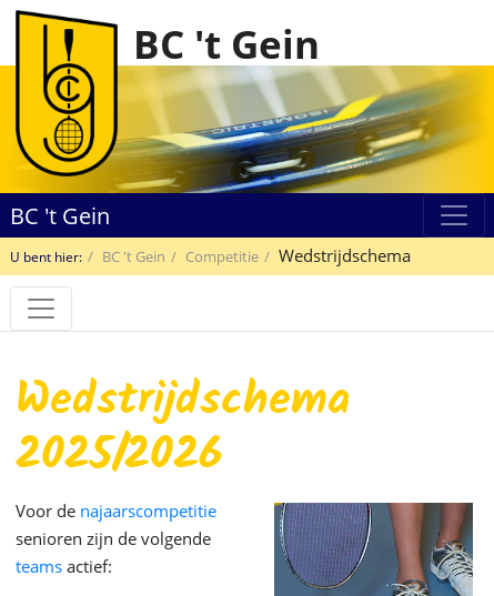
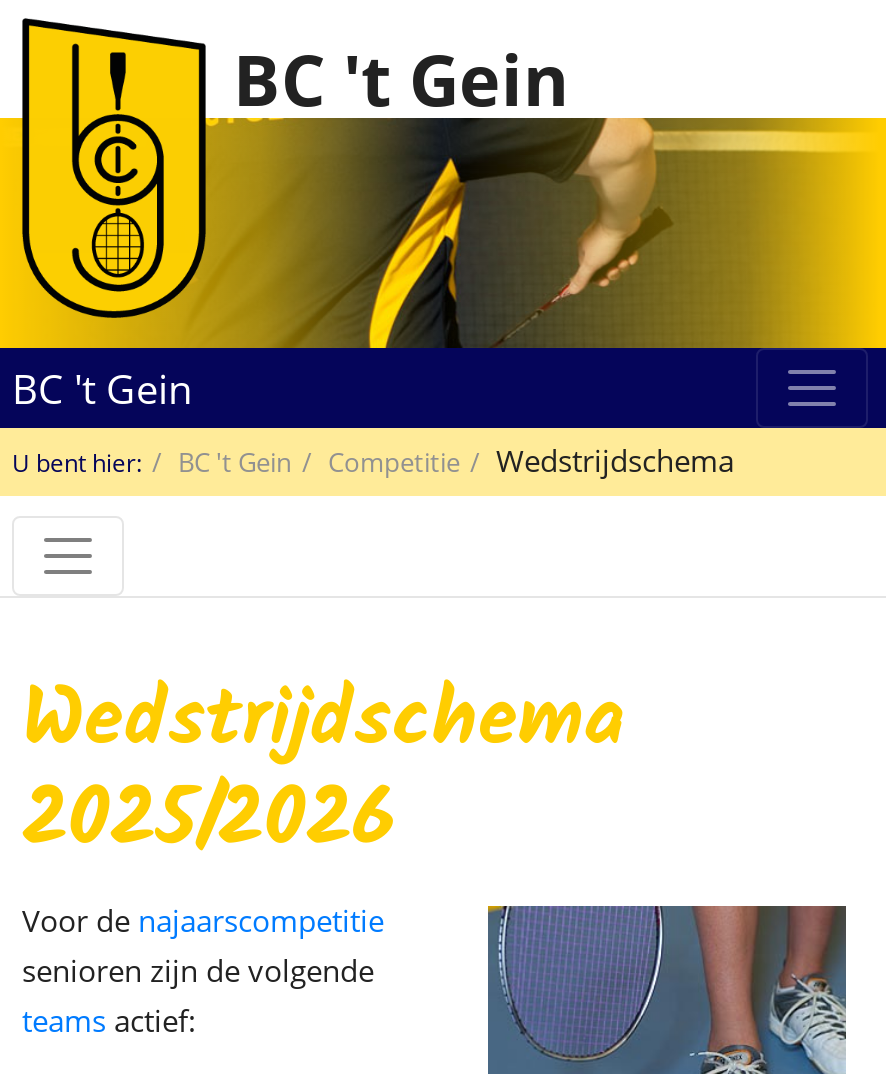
[111,65,470,194] [image] -> [196,116,838,350] [image]

